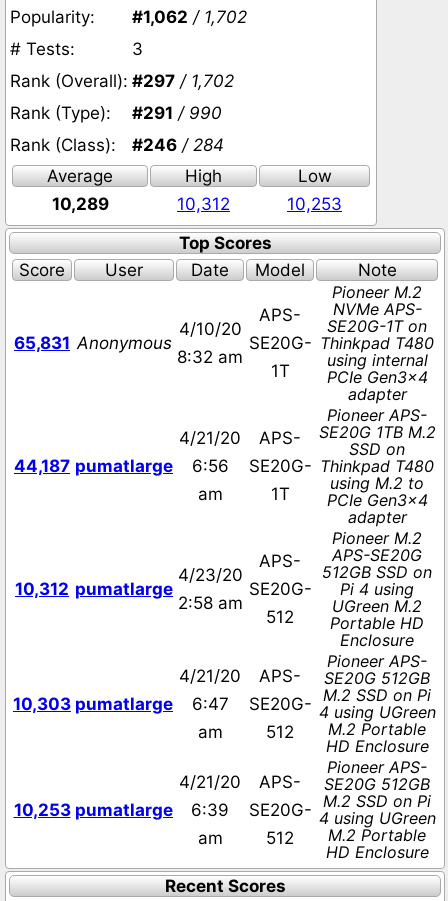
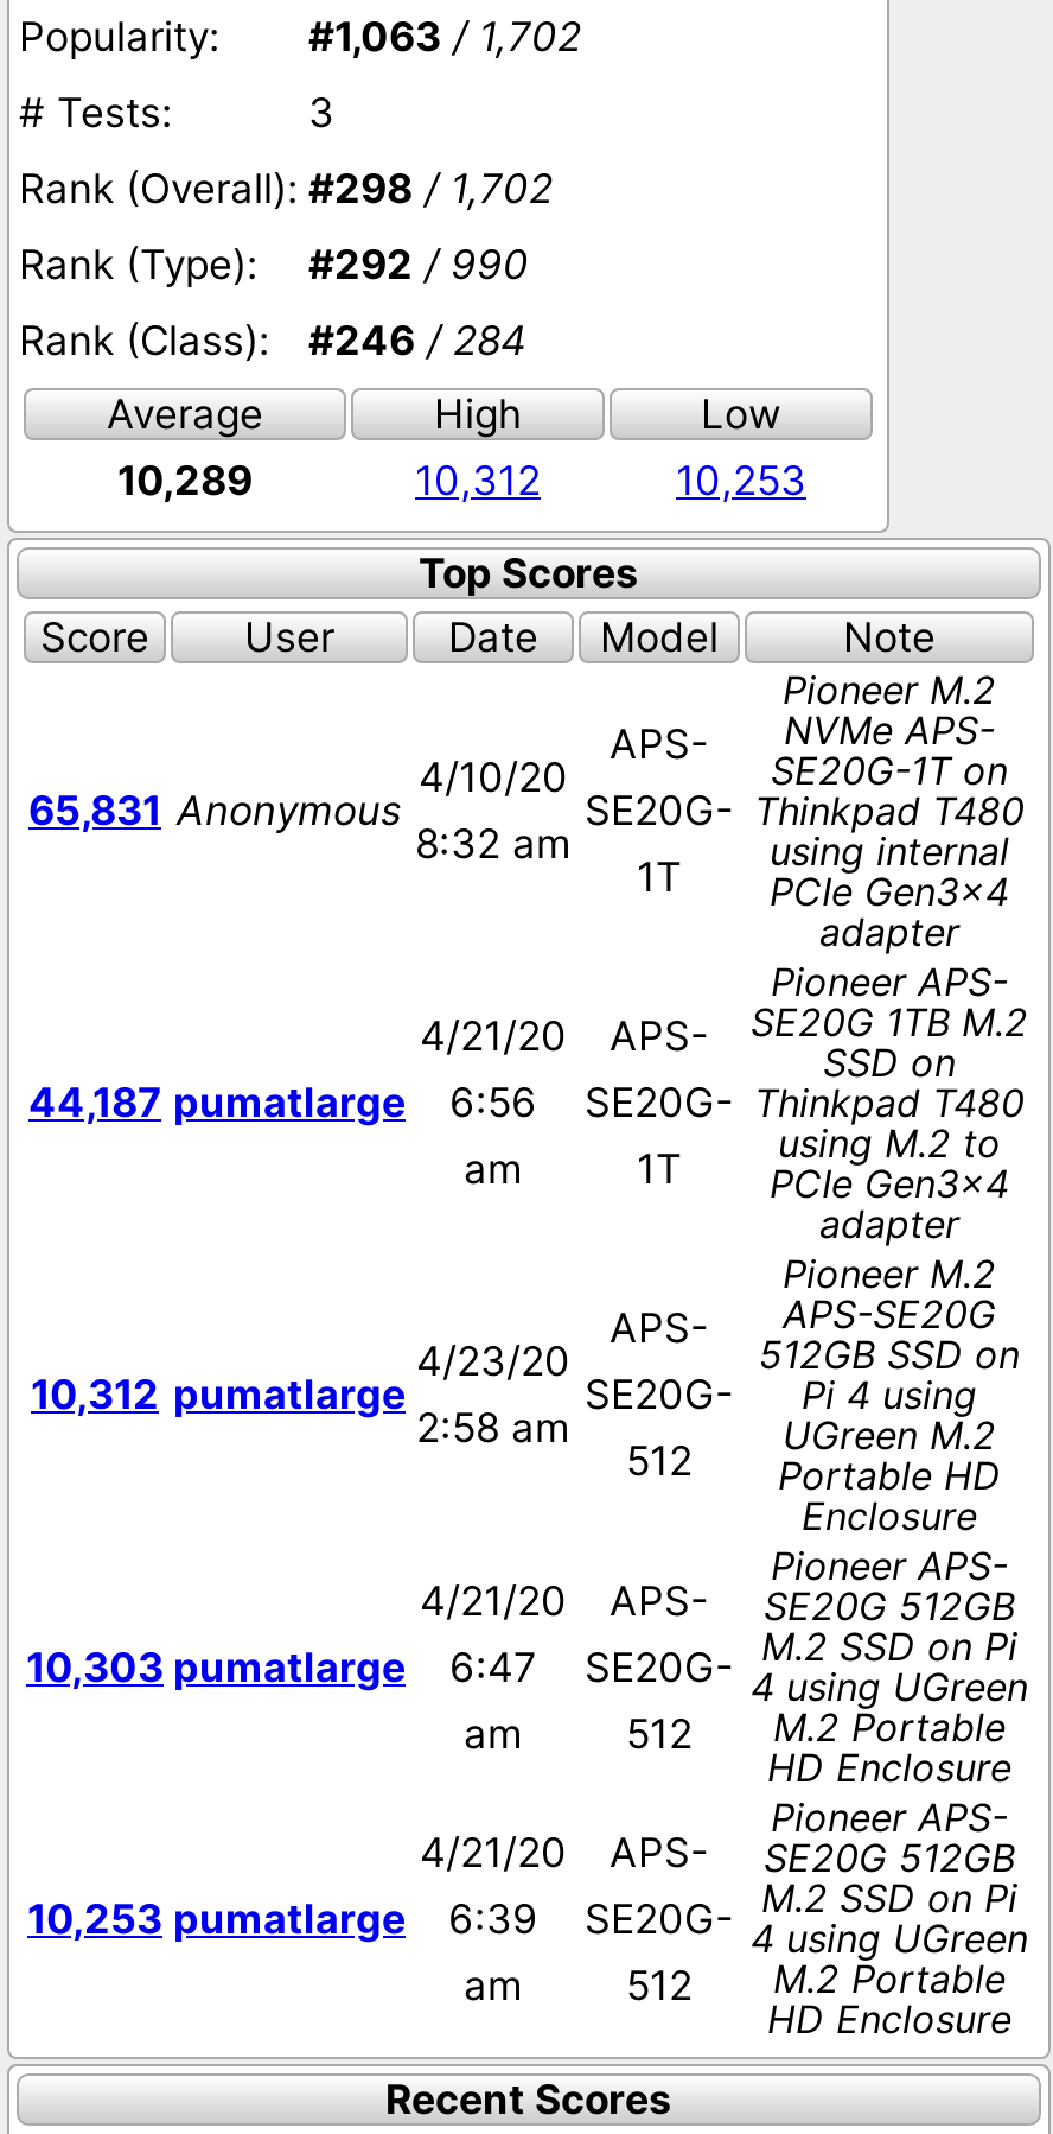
[10,7,247,27] Popularity: #1,062 / 1,702 -> [19,13,581,61] Popularity: #1,063 / 1,702
[10,71,234,91] Rank (Overall): #297 / 1,702 -> [19,165,553,212] Rank (Overall): #298 / 1,702
[10,103,222,123] Rank (Type): #291 / 990 -> [19,241,529,288] Rank (Type): #292 / 990

